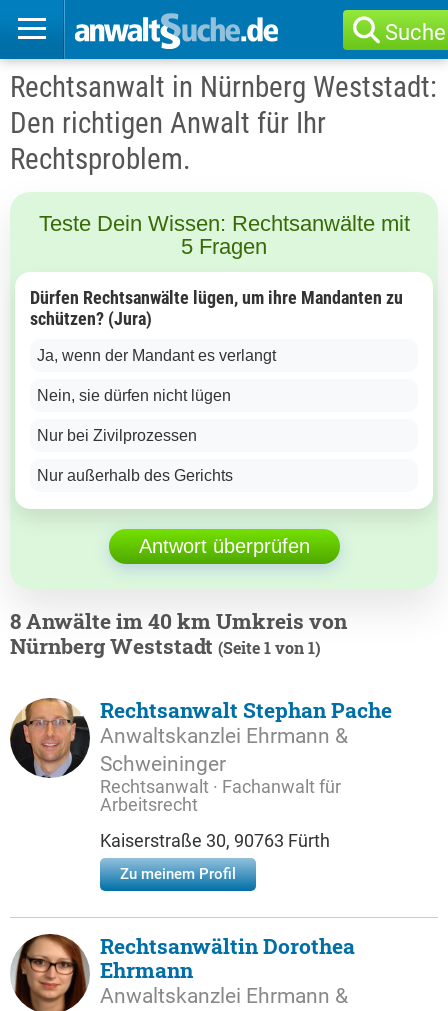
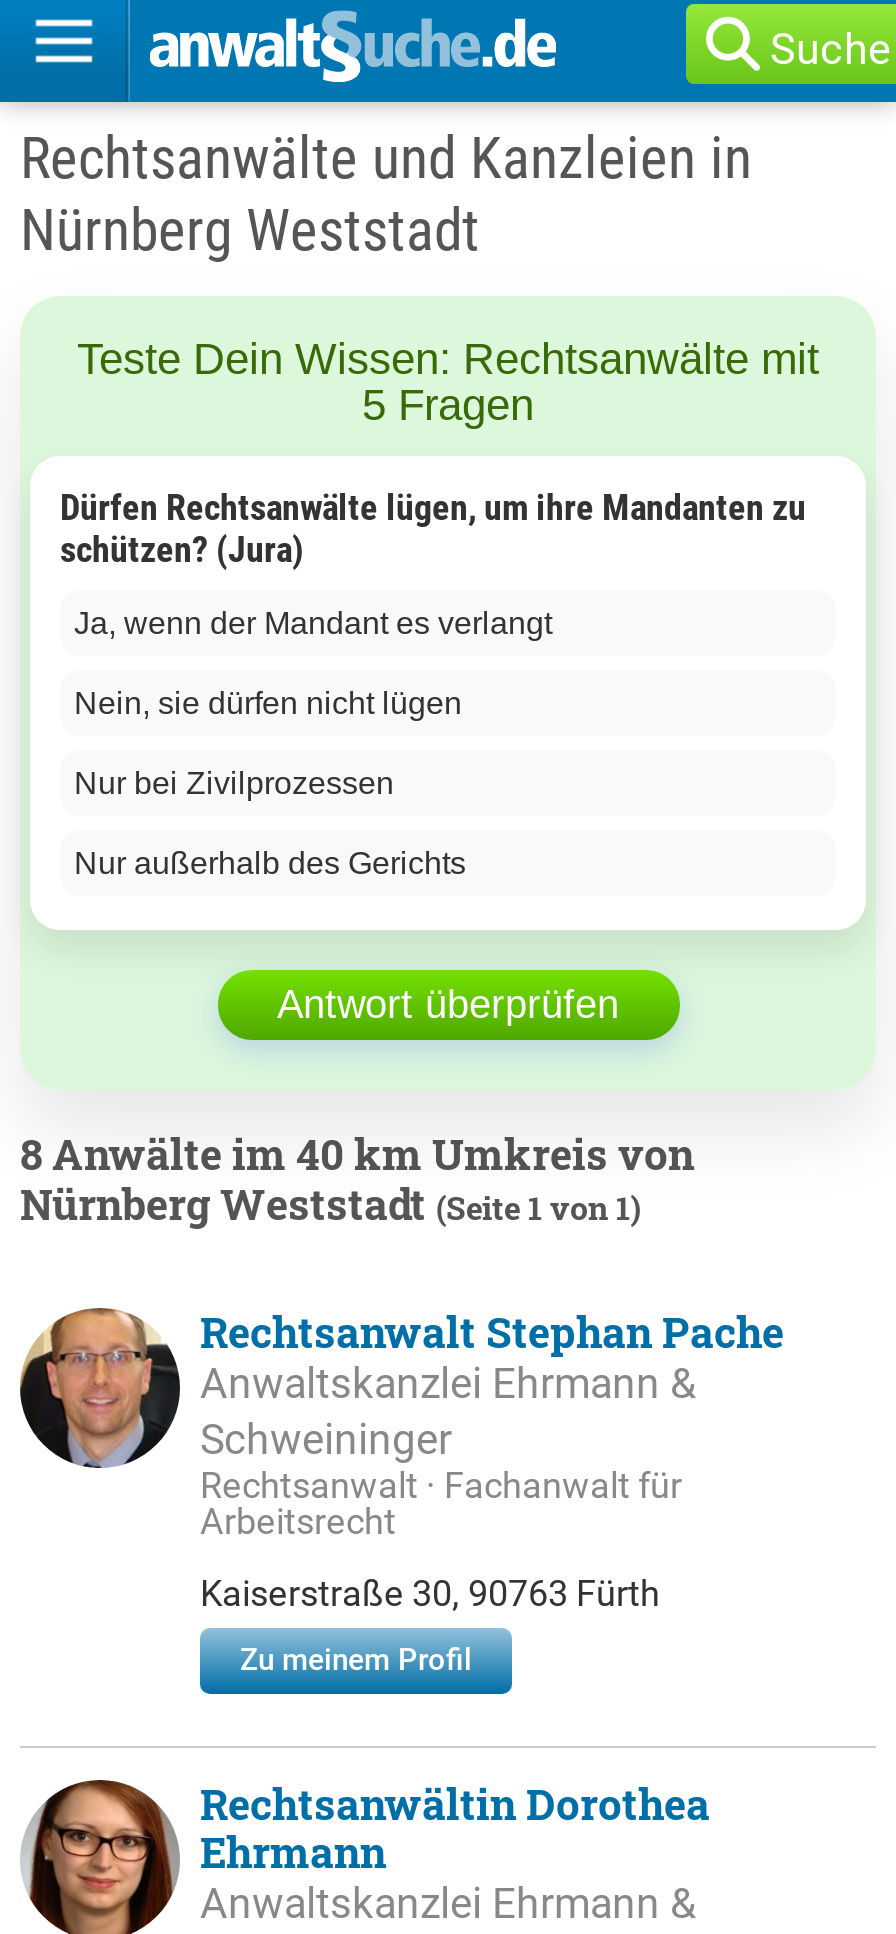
[10,70,437,176] Rechtsanwalt in Nürnberg Weststadt: | Den richtigen Anwalt für Ihr | Rechtsproblem. -> [20,124,752,264] Rechtsanwälte und Kanzleien in | Nürnberg Weststadt

